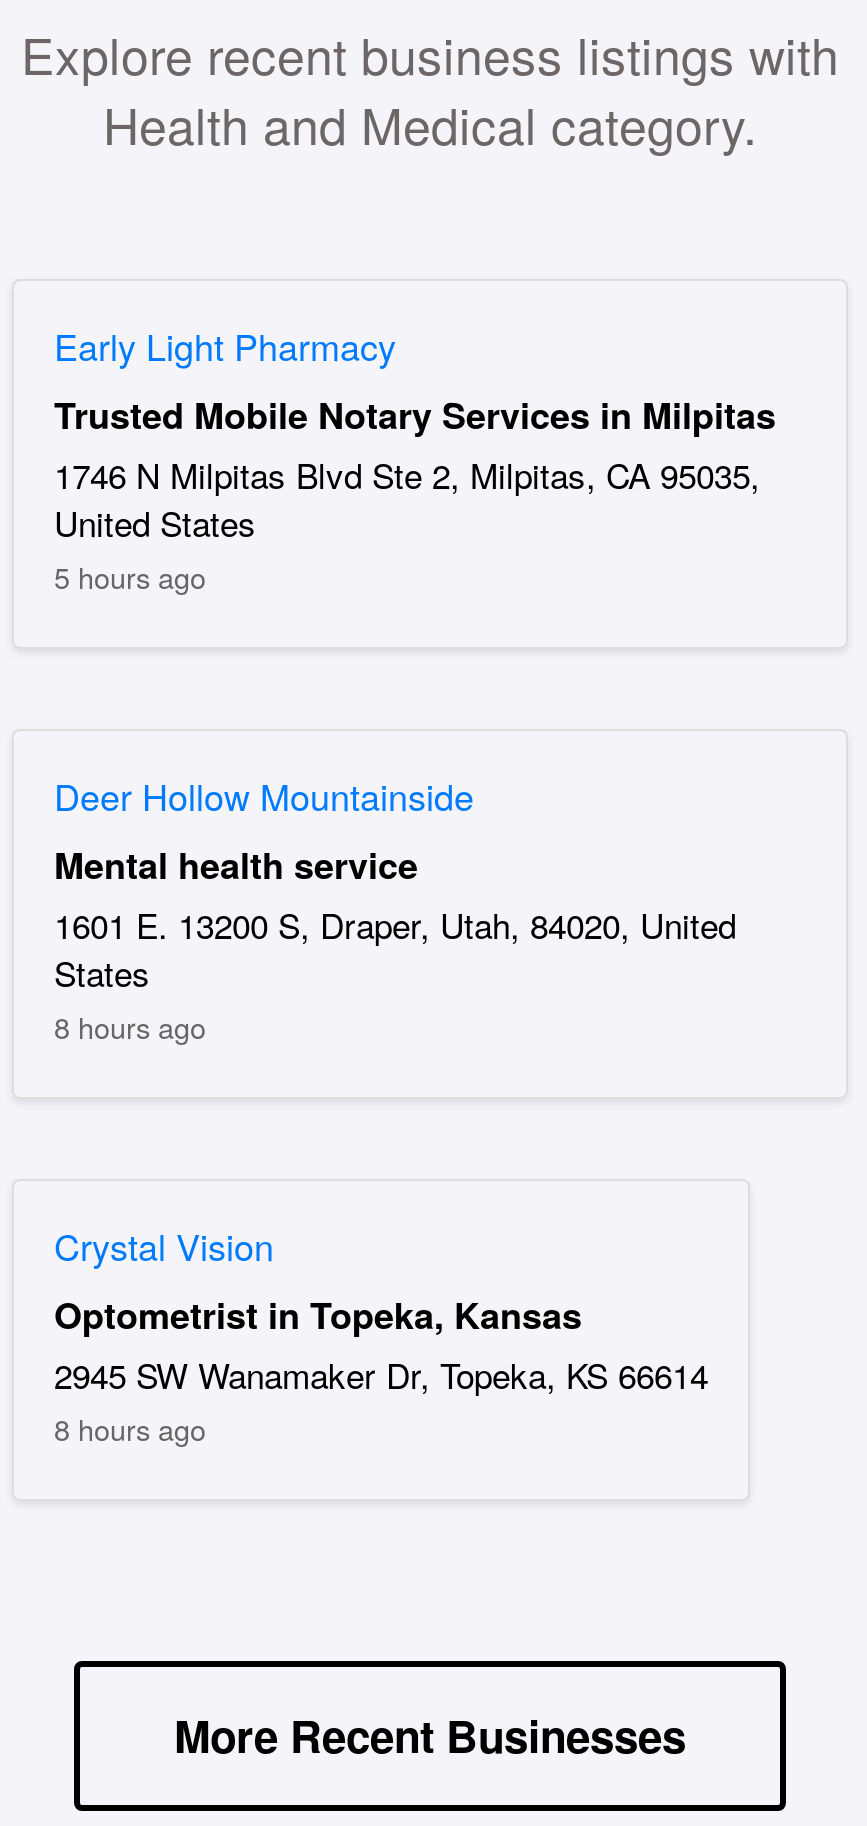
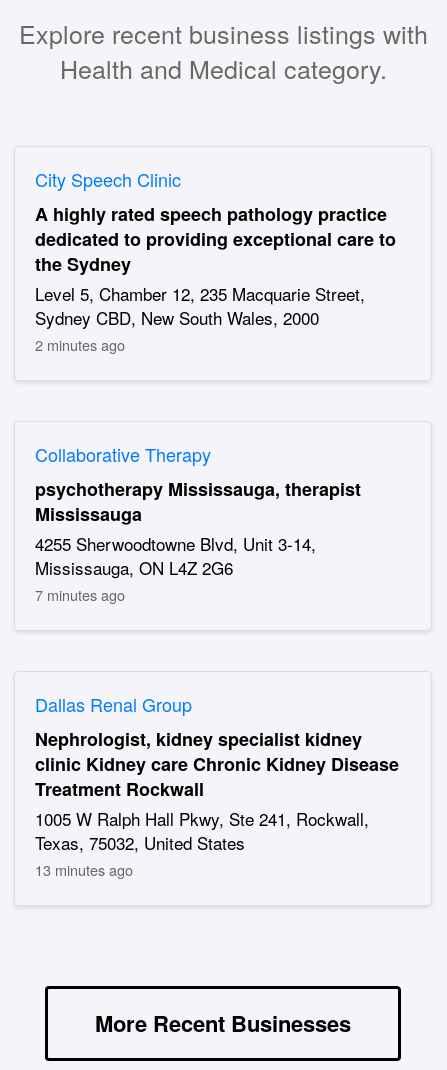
[54,318,776,596] Early Light Pharmacy | Trusted Mobile Notary Services in Milpitas | 1746 N Milpitas Blvd Ste 2, Milpitas, CA 95035, | United States | 5 hours ago -> [35,165,396,354] City Speech Clinic | A highly rated speech pathology practice | dedicated to providing exceptional care to | the Sydney | Level 5, Chamber 12, 235 Macquarie Street, | Sydney CBD, New South Wales, 2000 | 2 minutes ago
[54,768,736,1046] Deer Hollow Mountainside | Mental health service | 1601 E. 13200 S, Draper, Utah, 84020, United | States | 8 hours ago -> [35,440,361,604] Collaborative Therapy | psychotherapy Mississauga, therapist | Mississauga | 4255 Sherwoodtowne Blvd, Unit 3-14, | Mississauga, ON L4Z 2G6 | 7 minutes ago
[54,1218,708,1448] Crystal Vision | Optometrist in Topeka, Kansas | 2945 SW Wanamaker Dr, Topeka, KS 66614 | 8 hours ago -> [35,690,399,879] Dallas Renal Group | Nephrologist, kidney specialist kidney | clinic Kidney care Chronic Kidney Disease | Treatment Rockwall | 1005 W Ralph Hall Pkwy, Ste 241, Rockwall, | Texas, 75032, United States | 13 minutes ago

